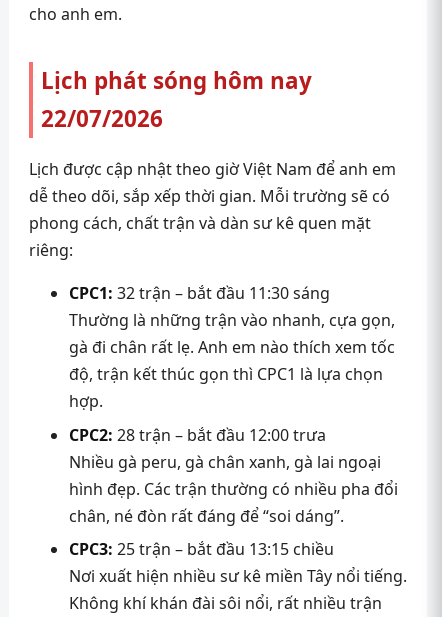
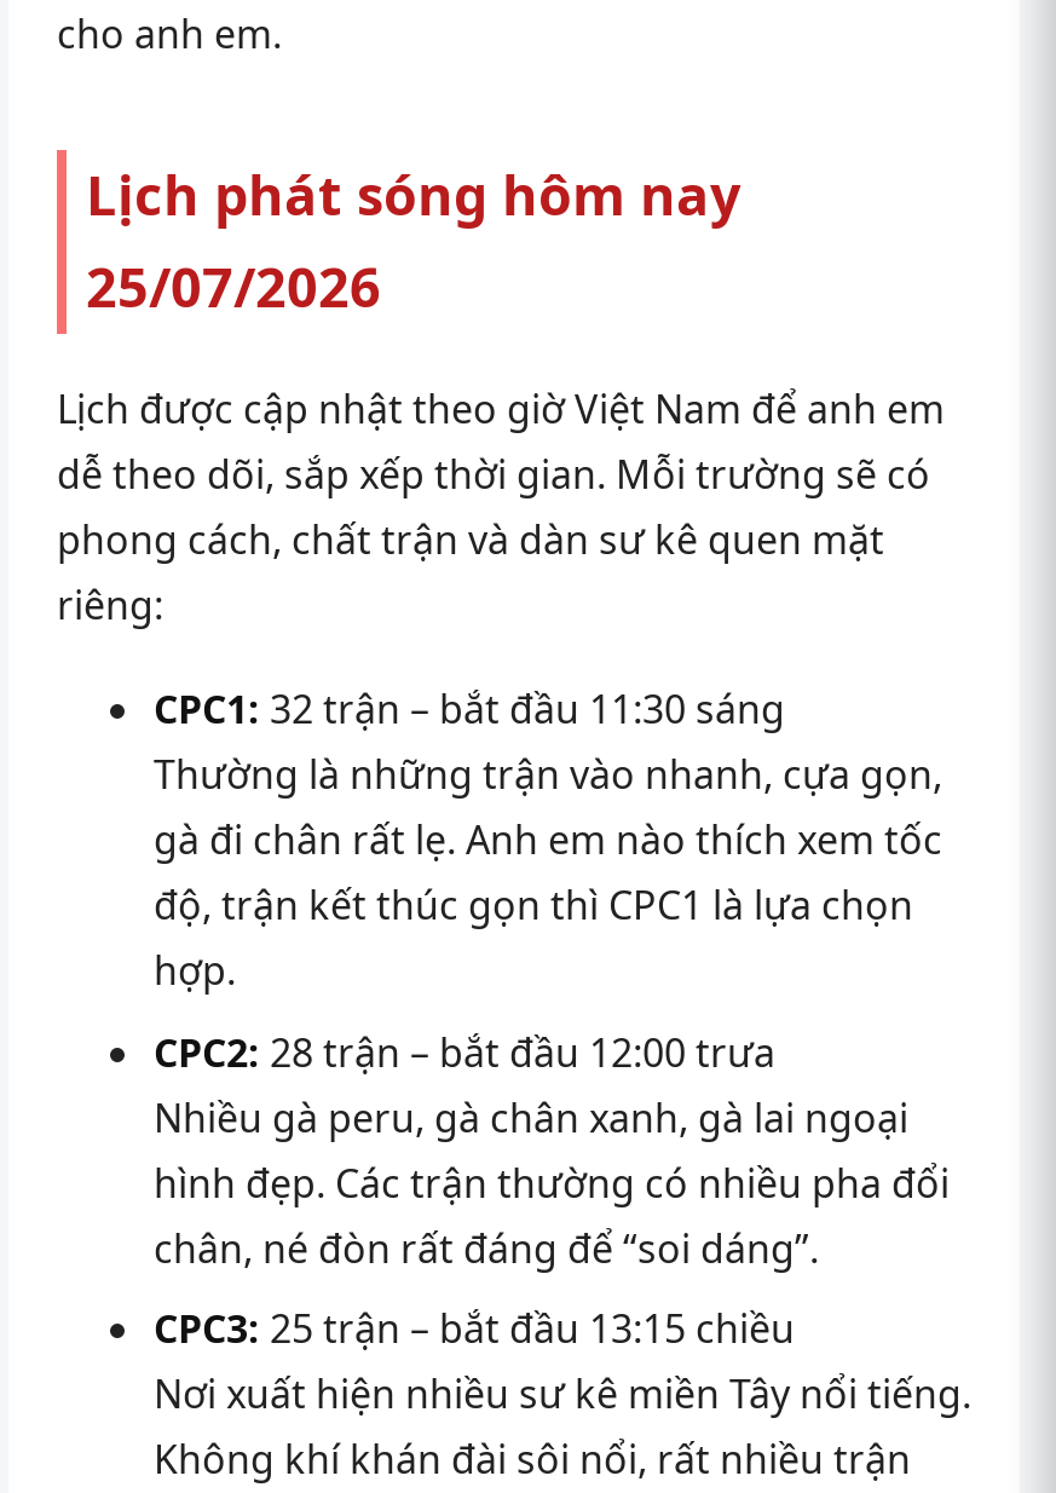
[41,103,163,134] 22/07/2026 -> [86,248,381,323] 25/07/2026

